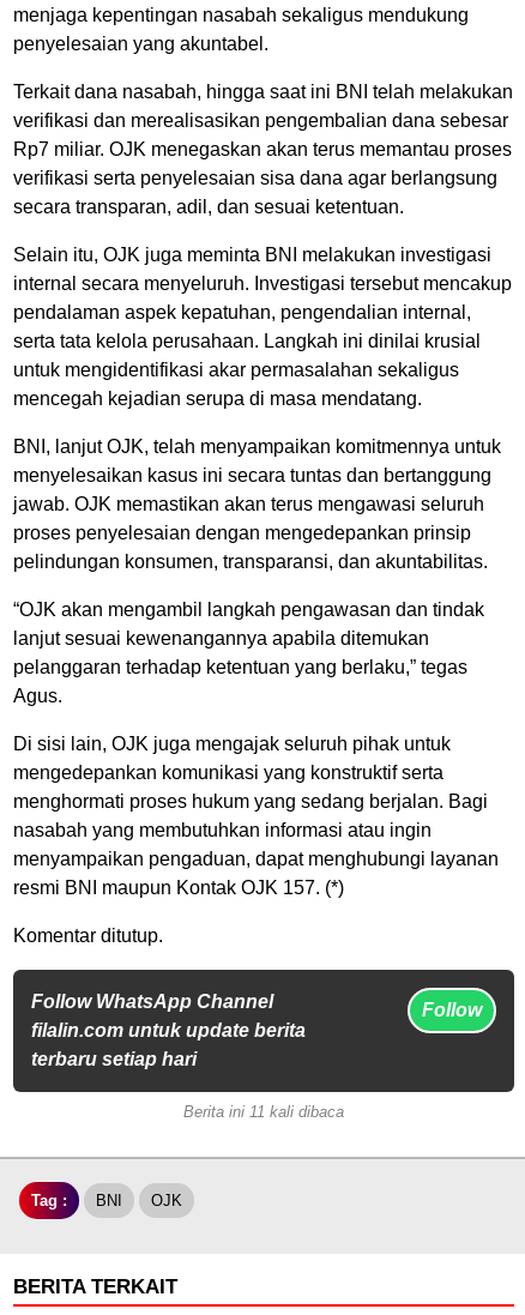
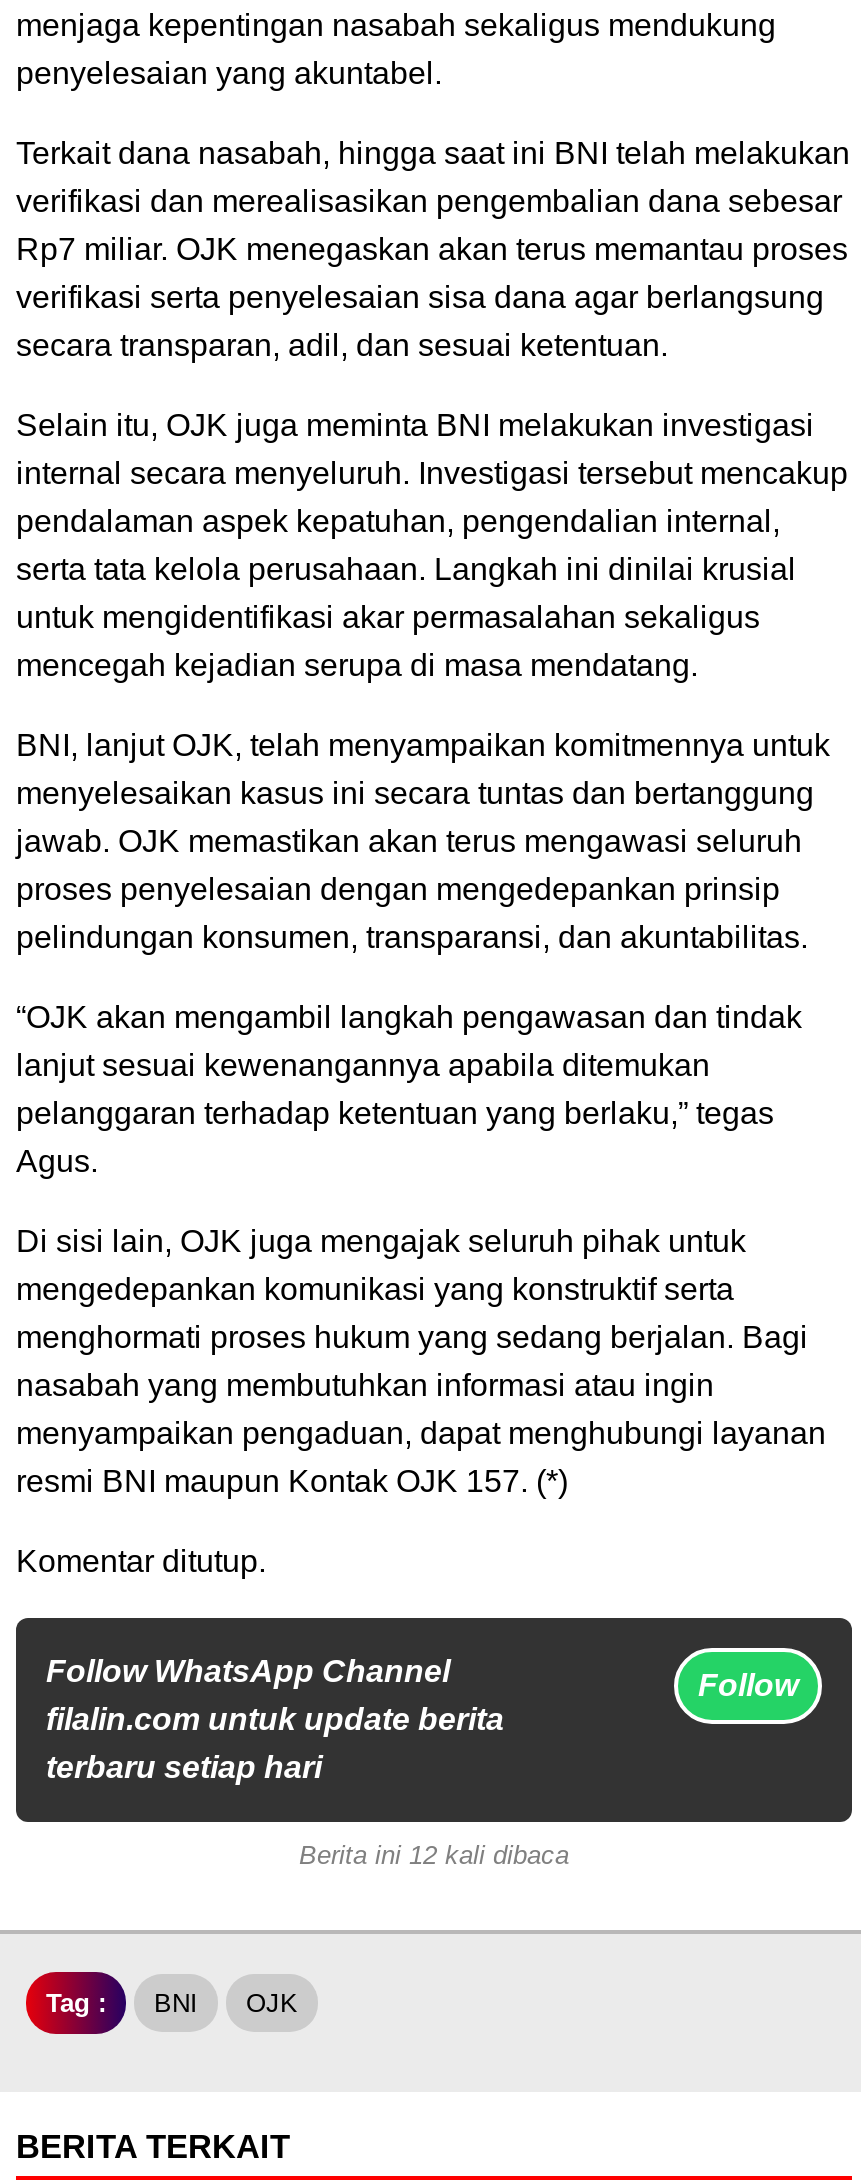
[183,1103,344,1121] Berita ini 11 kali dibaca -> [299,1840,569,1870] Berita ini 12 kali dibaca

